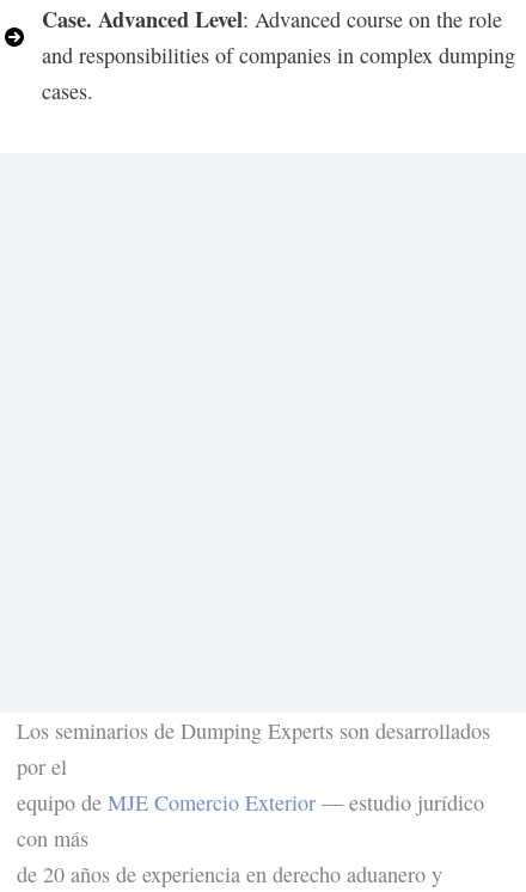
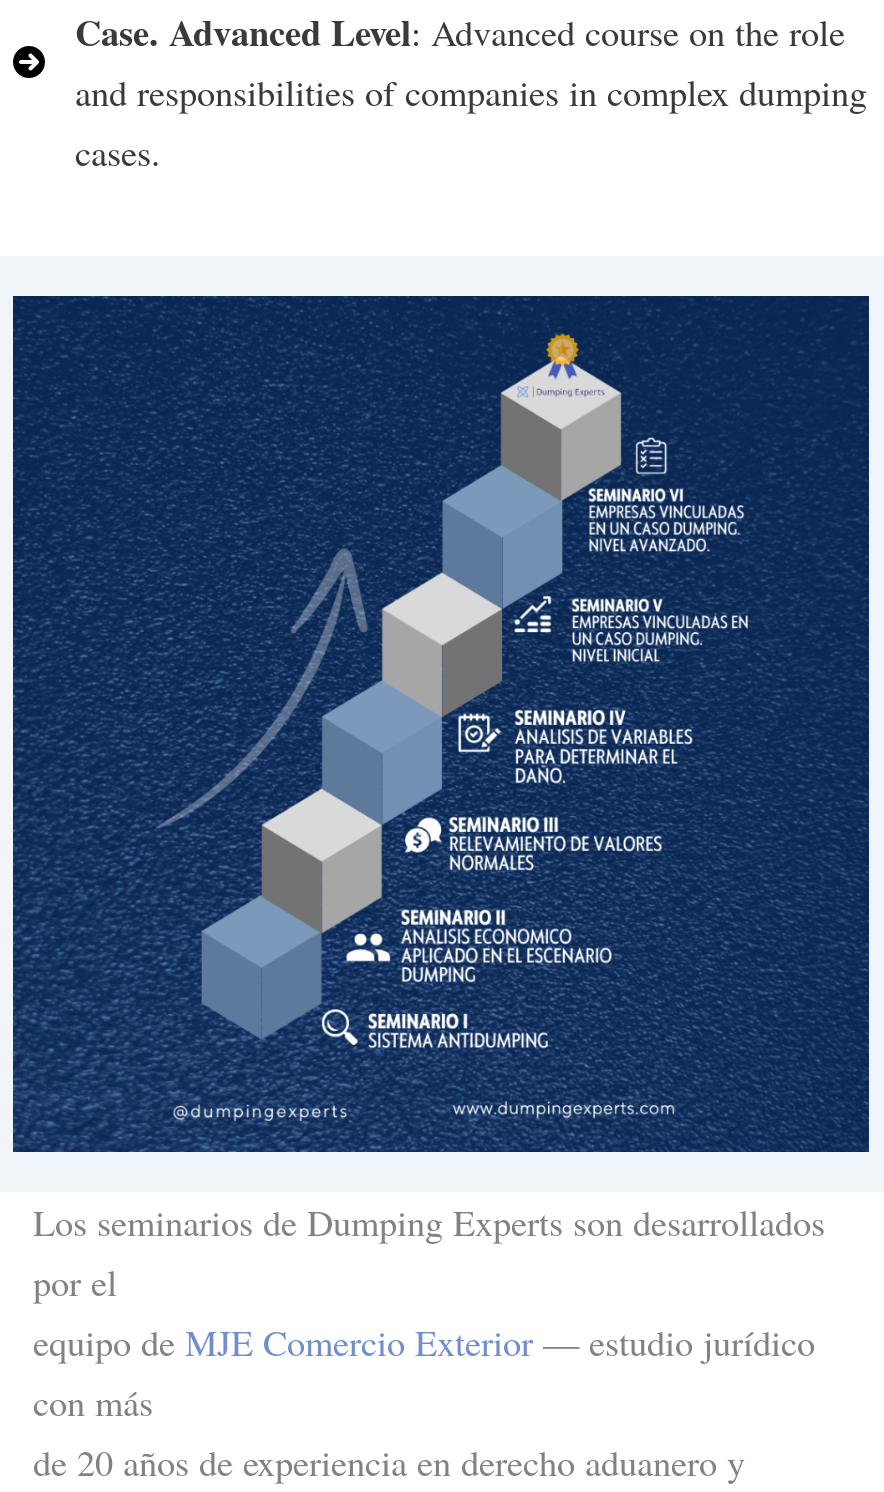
none -> [11,294,871,1154] [image]

